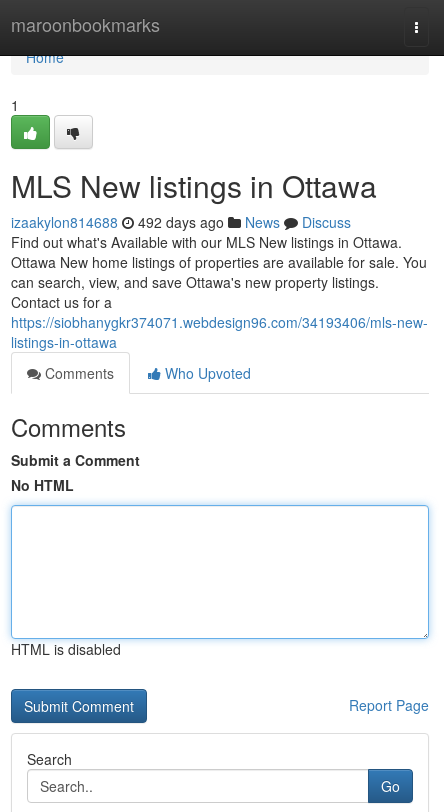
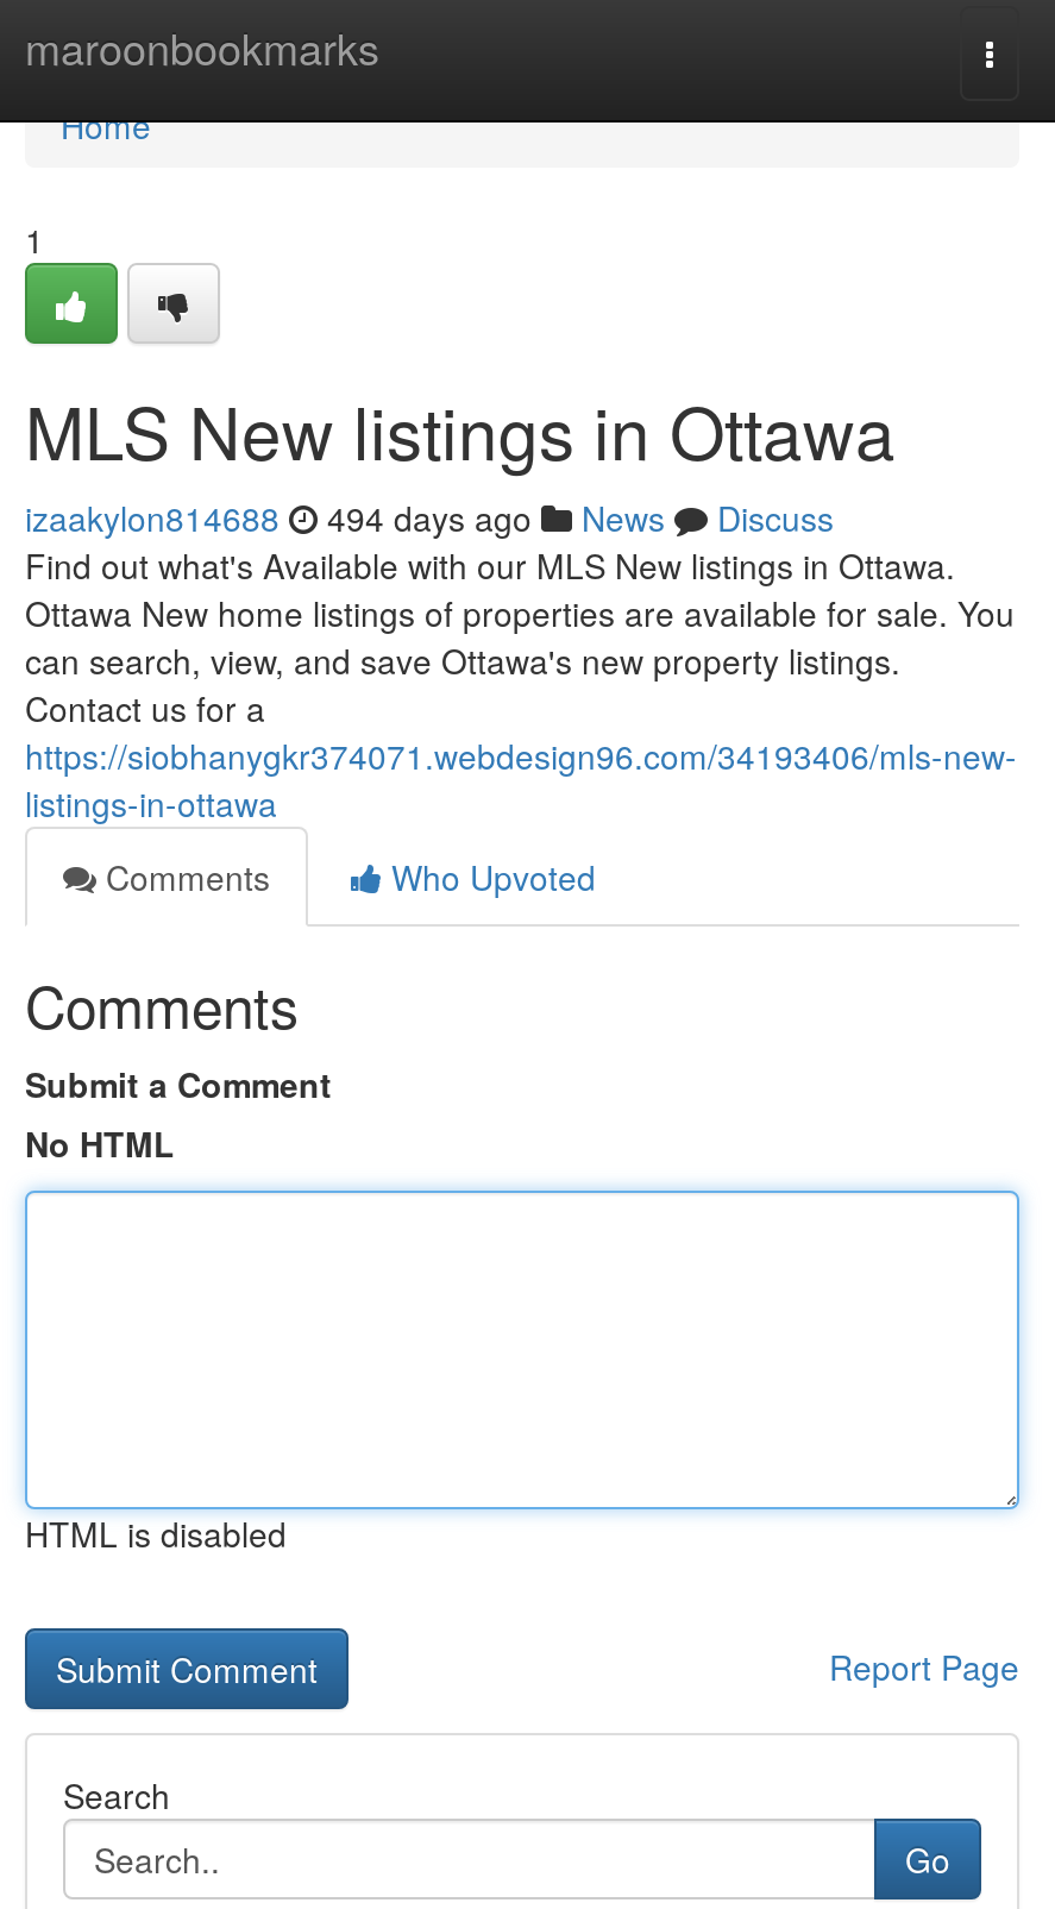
[11,212,351,232] izaakylon814688 492 days ago News Discuss -> [25,494,834,541] izaakylon814688 494 days ago News Discuss

